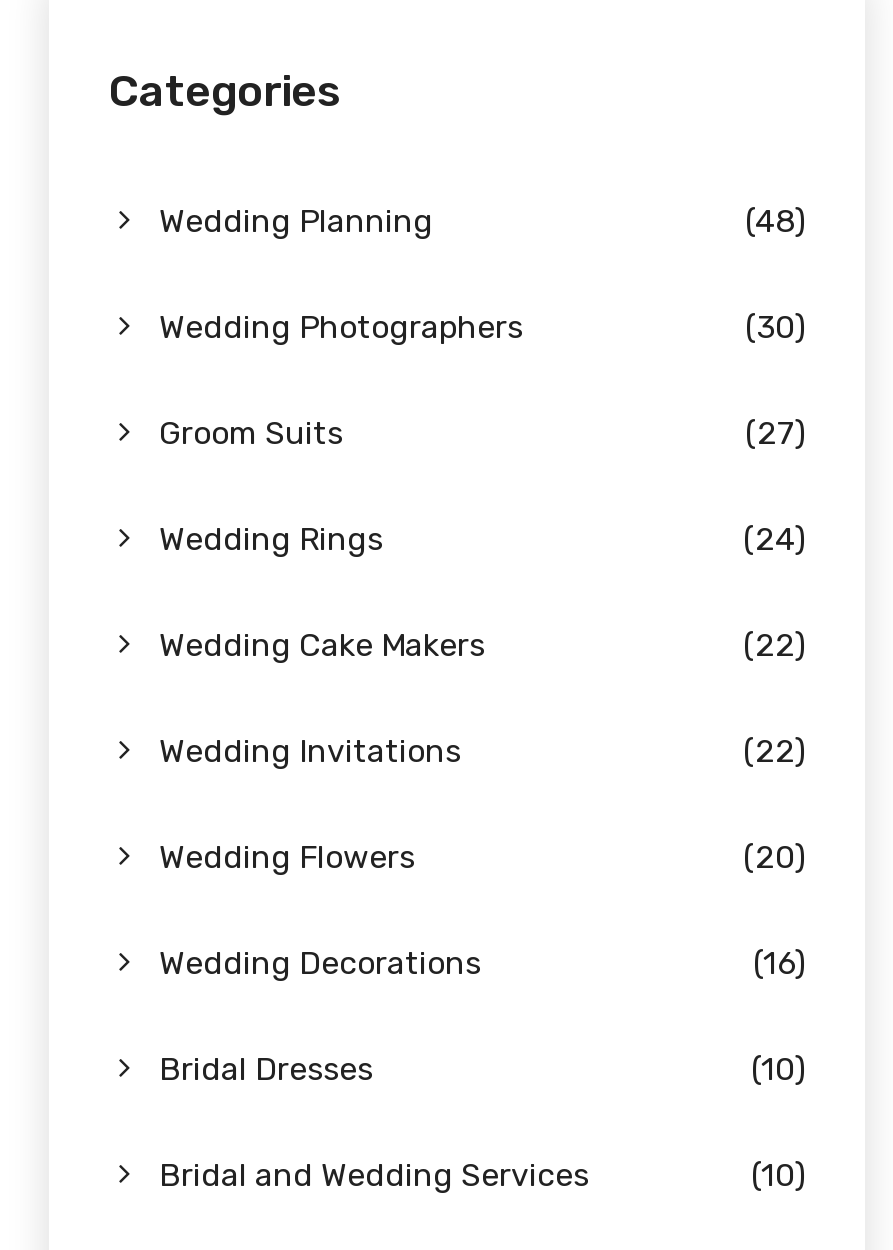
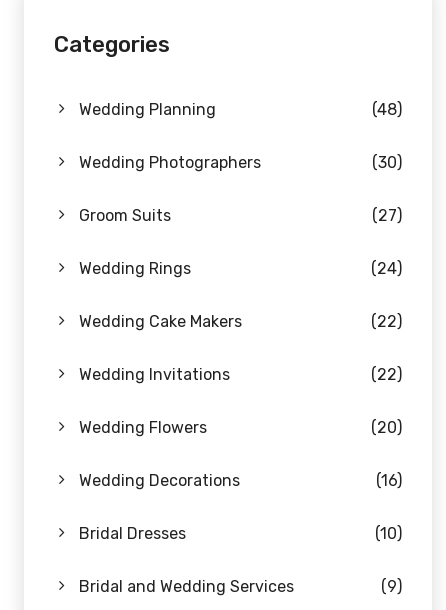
[751,1156,805,1194] (10) -> [381,577,402,596] (9)

